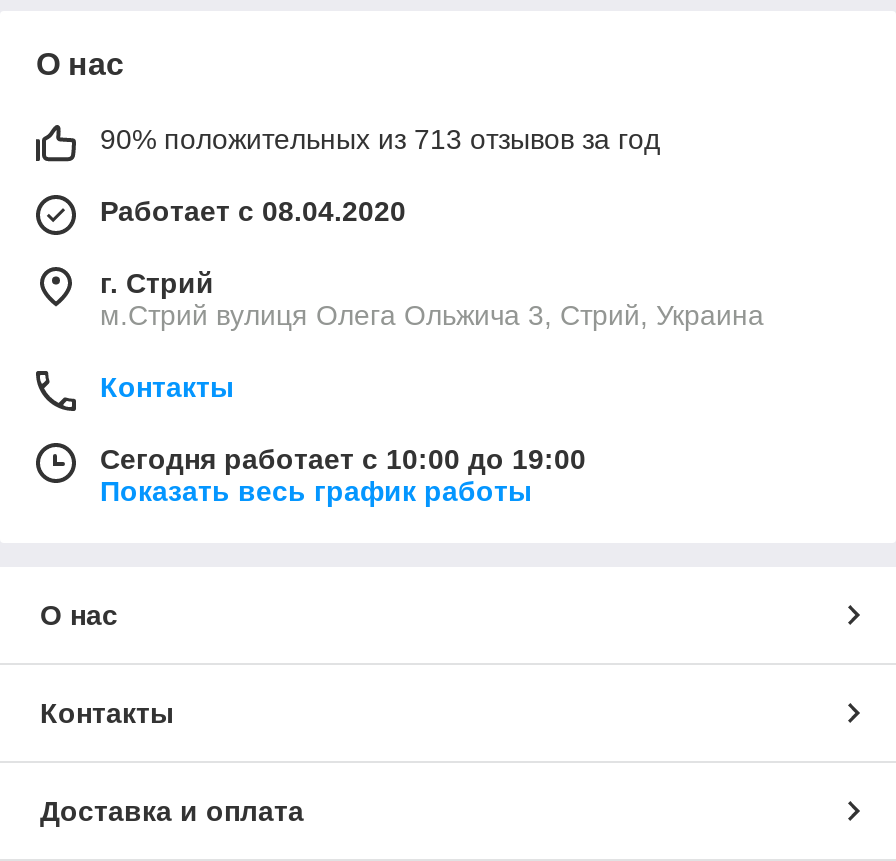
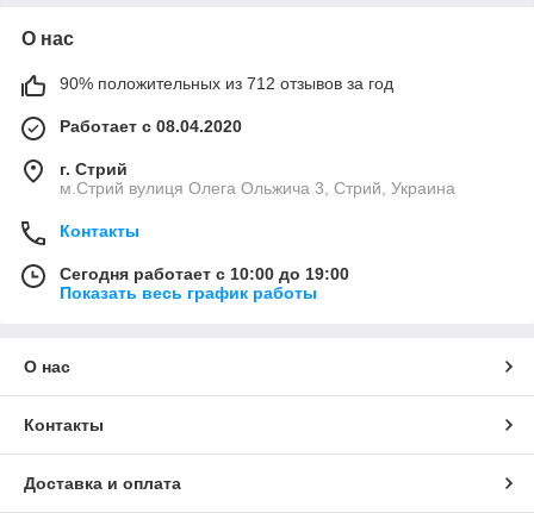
[100,123,660,155] 90% положительных из 713 отзывов за год -> [60,74,393,93] 90% положительных из 712 отзывов за год

